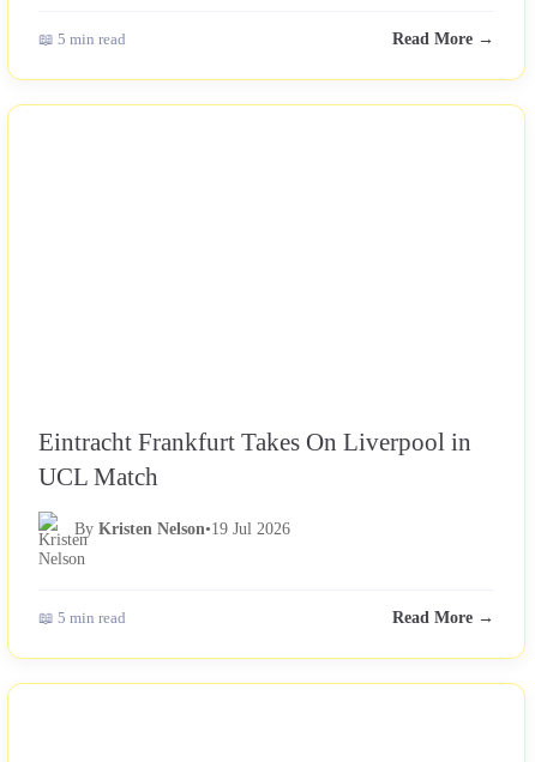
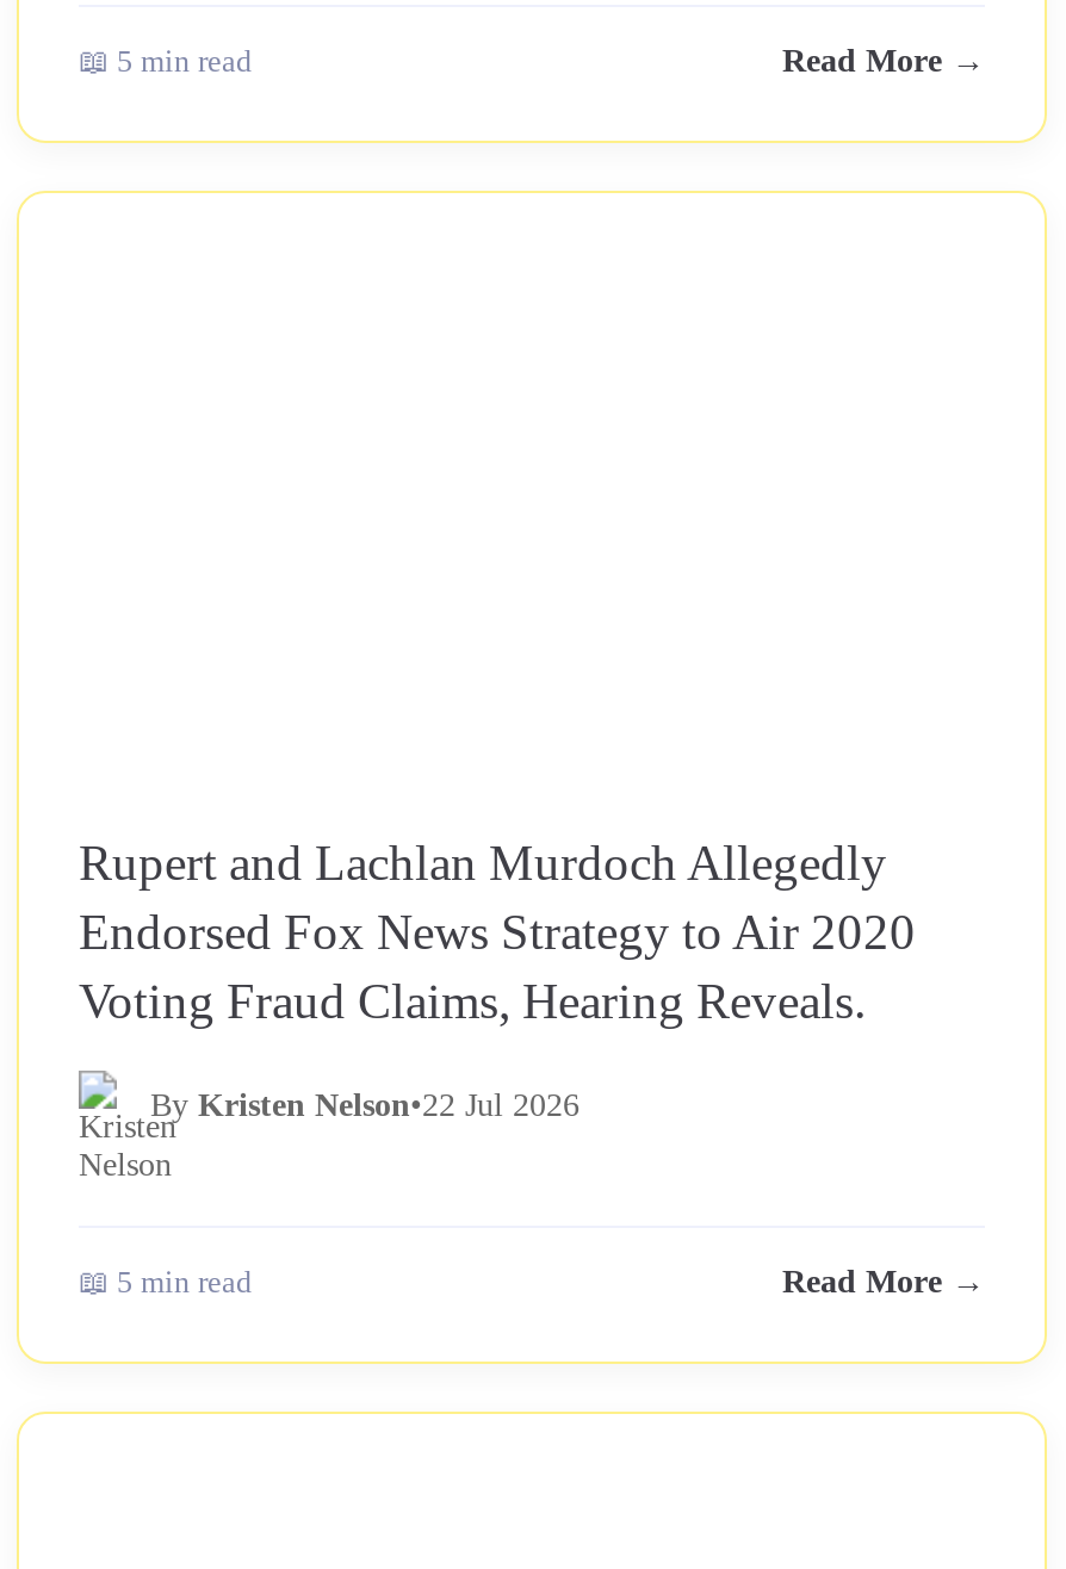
[38,428,471,490] Eintracht Frankfurt Takes On Liverpool in | UCL Match -> [79,835,916,1028] Rupert and Lachlan Murdoch Allegedly | Endorsed Fox News Strategy to Air 2020 | Voting Fraud Claims, Hearing Reveals.
[74,520,290,538] By Kristen Nelson•19 Jul 2026 -> [150,1088,580,1124] By Kristen Nelson•22 Jul 2026

